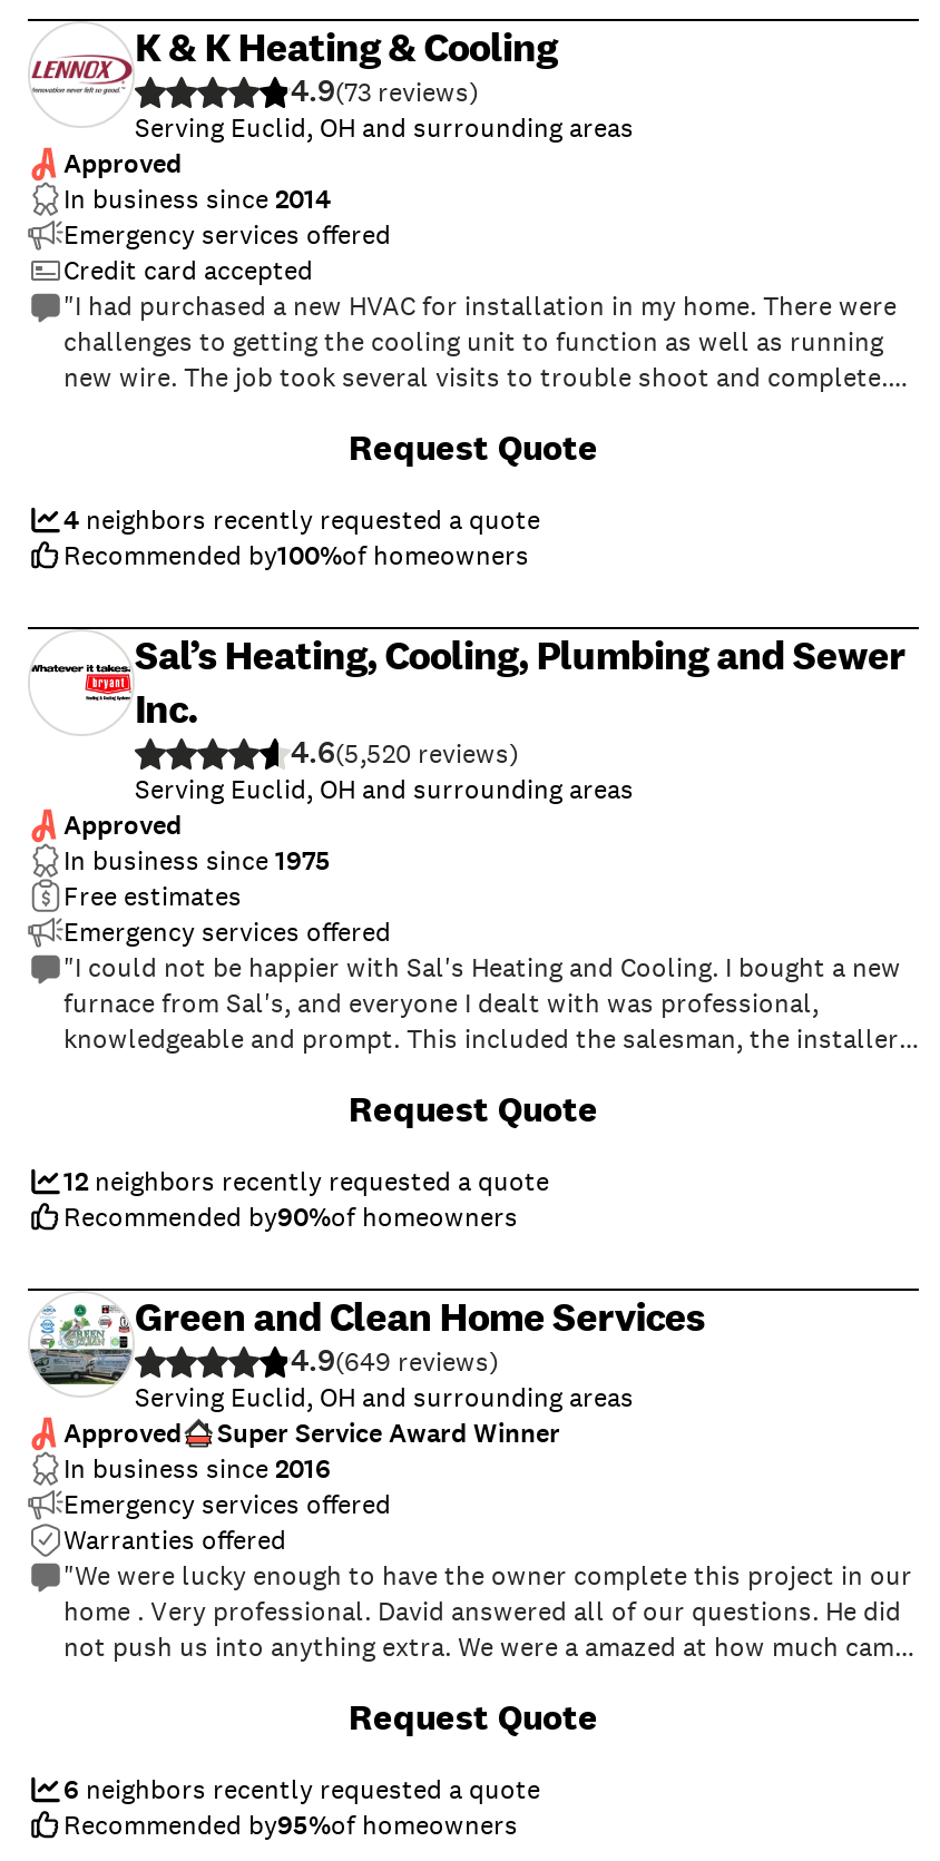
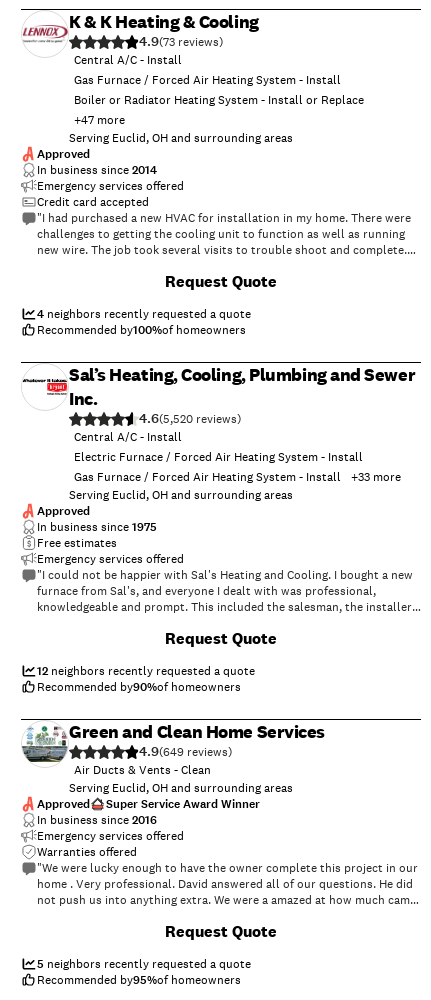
none -> [74,52,364,128] Central A/C - Install | Gas Furnace / Forced Air Heating System - Install | Boiler or Radiator Heating System - Install or Replace | +47 more
none -> [74,429,401,485] Central A/C - Install | Electric Furnace / Forced Air Heating System - Install | Gas Furnace / Forced Air Heating System - Install | +33 more
none -> [74,762,211,778] Air Ducts & Vents - Clean
[63,1772,540,1808] 6 neighbors recently requested a quote -> [37,956,251,972] 5 neighbors recently requested a quote

